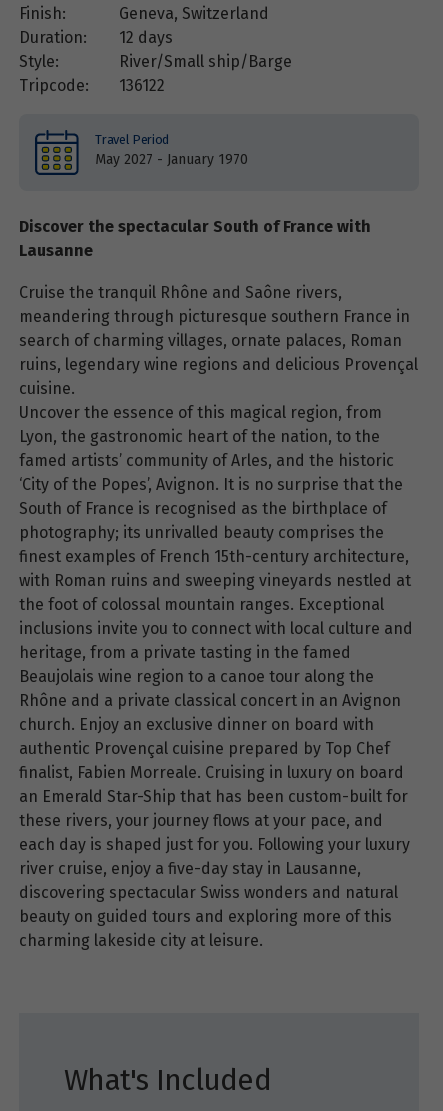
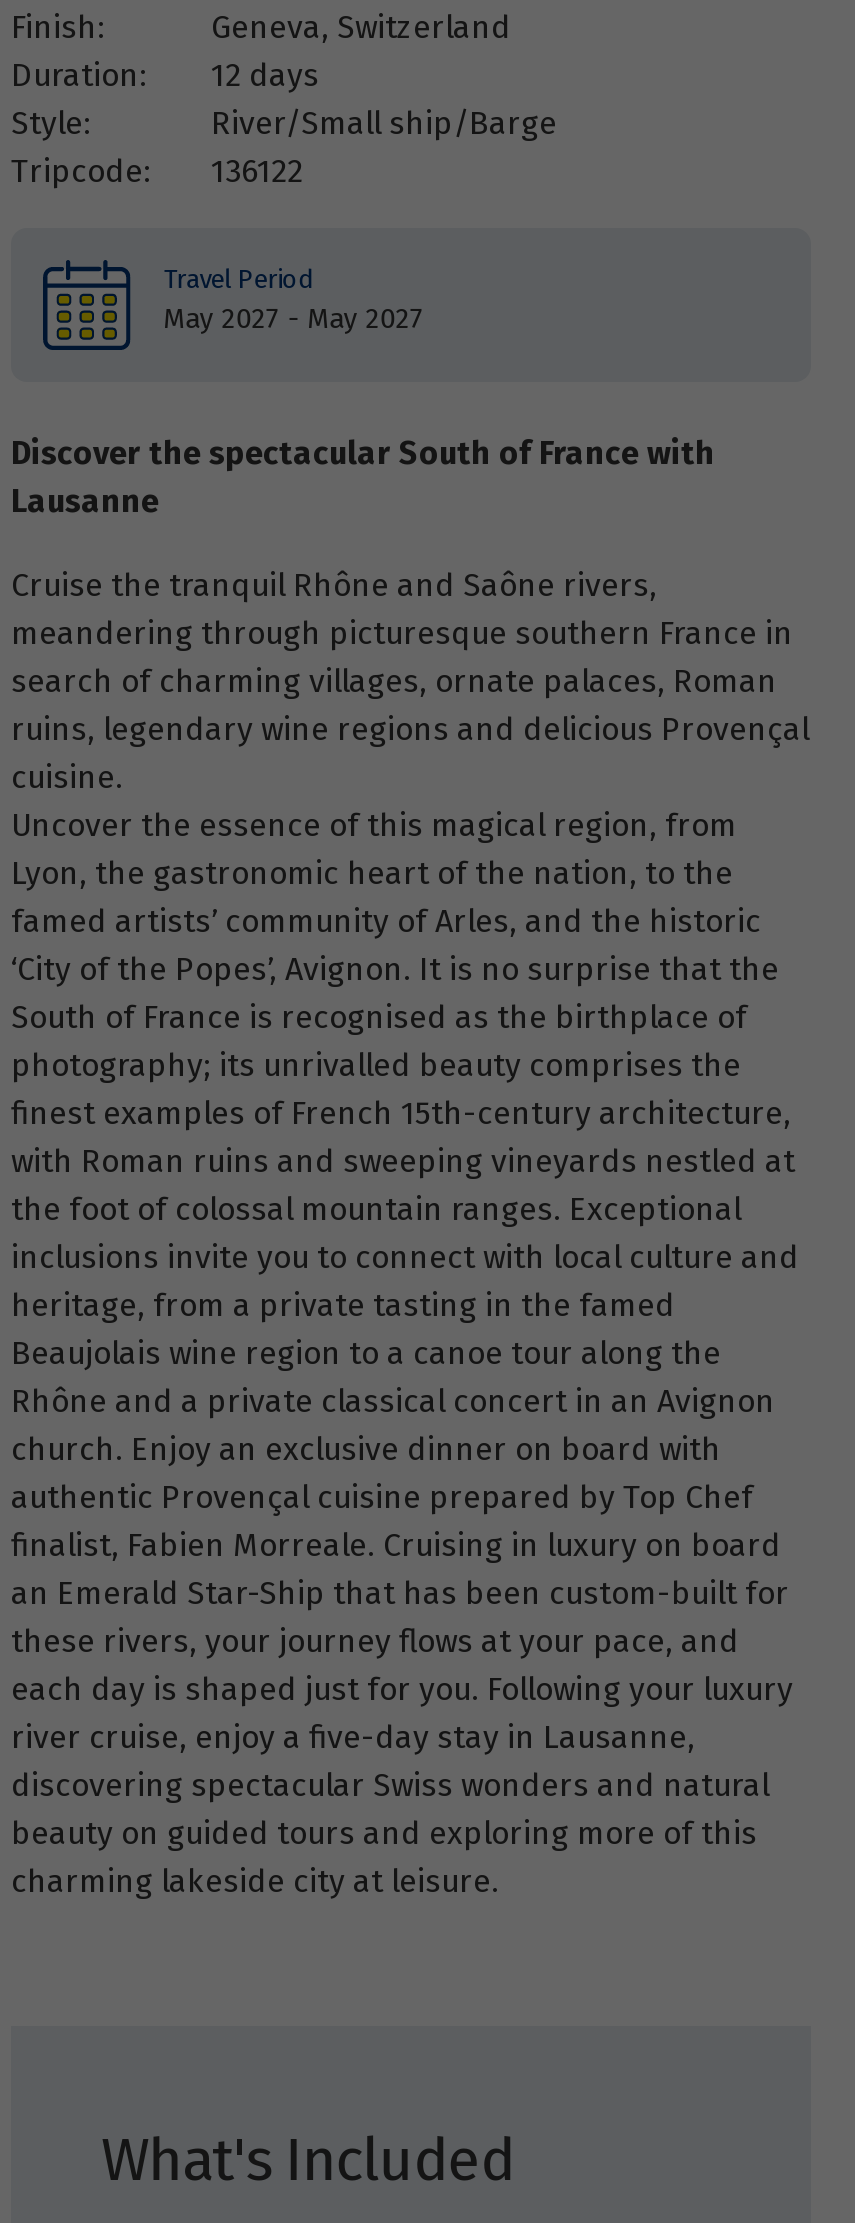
[95,151,248,168] May 2027 - January 1970 -> [163,302,423,336] May 2027 - May 2027

